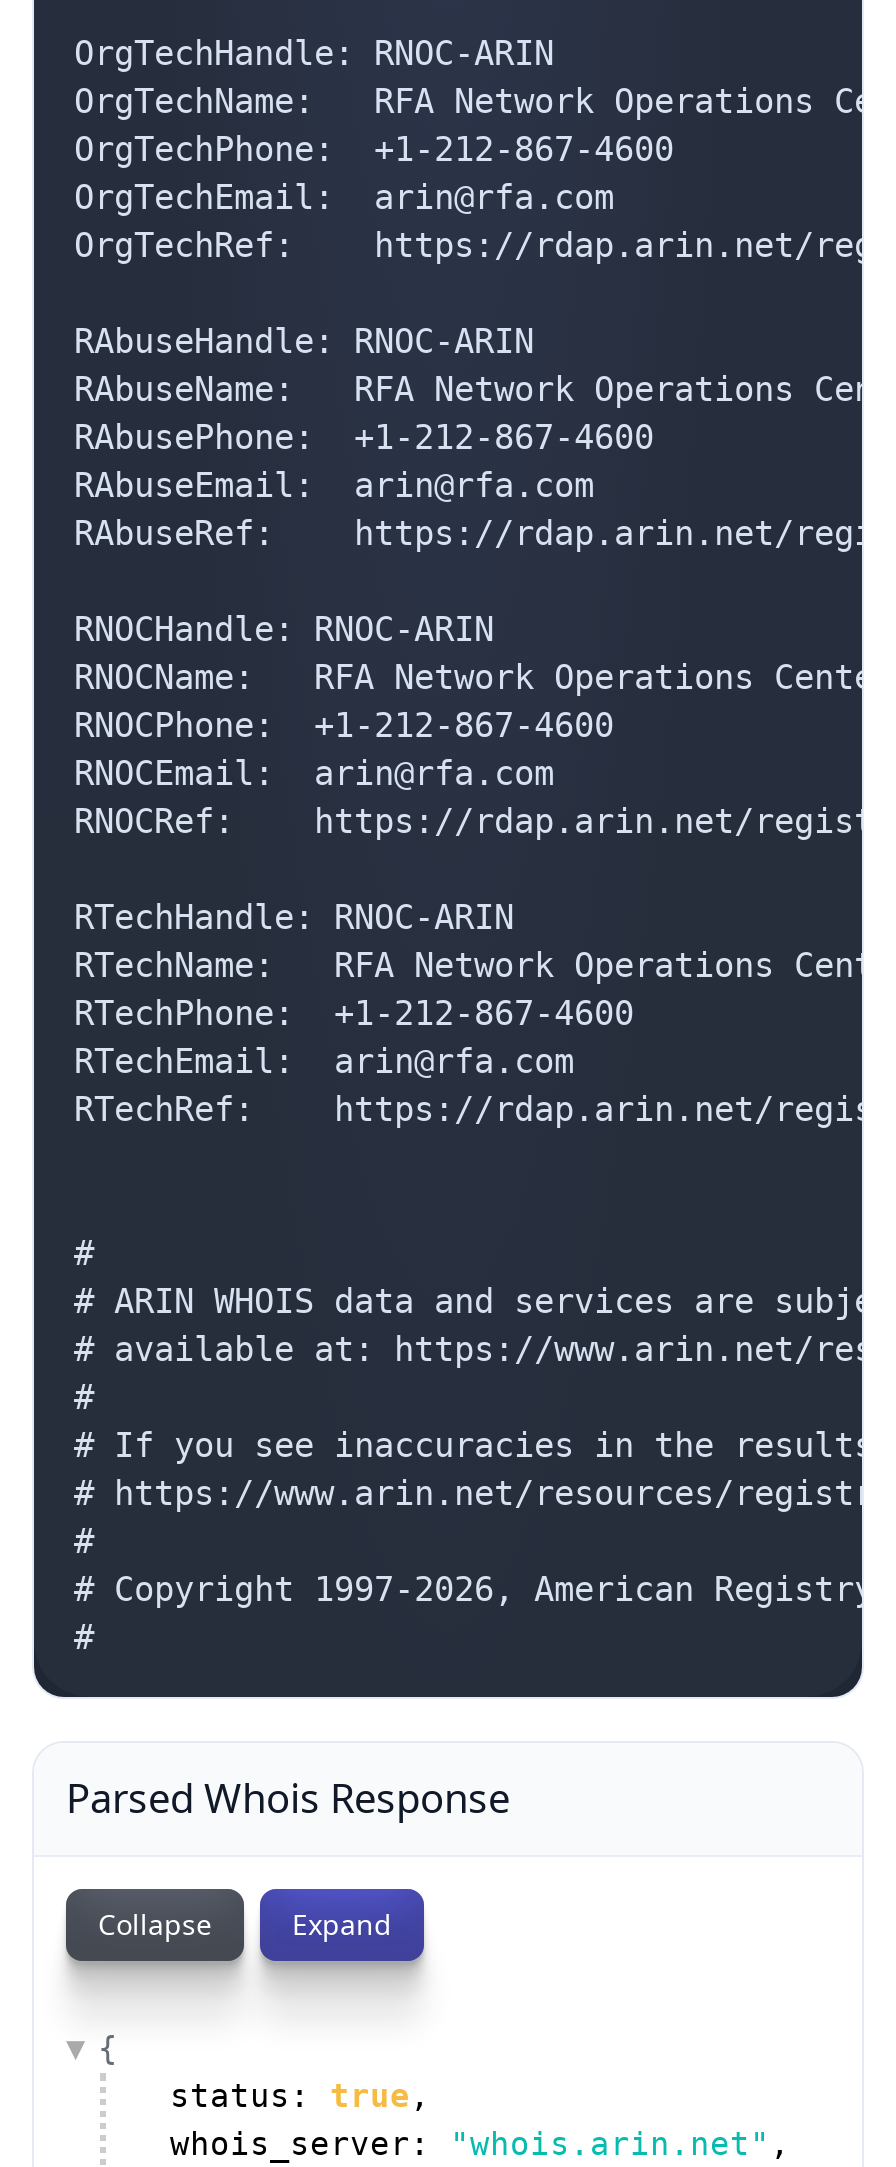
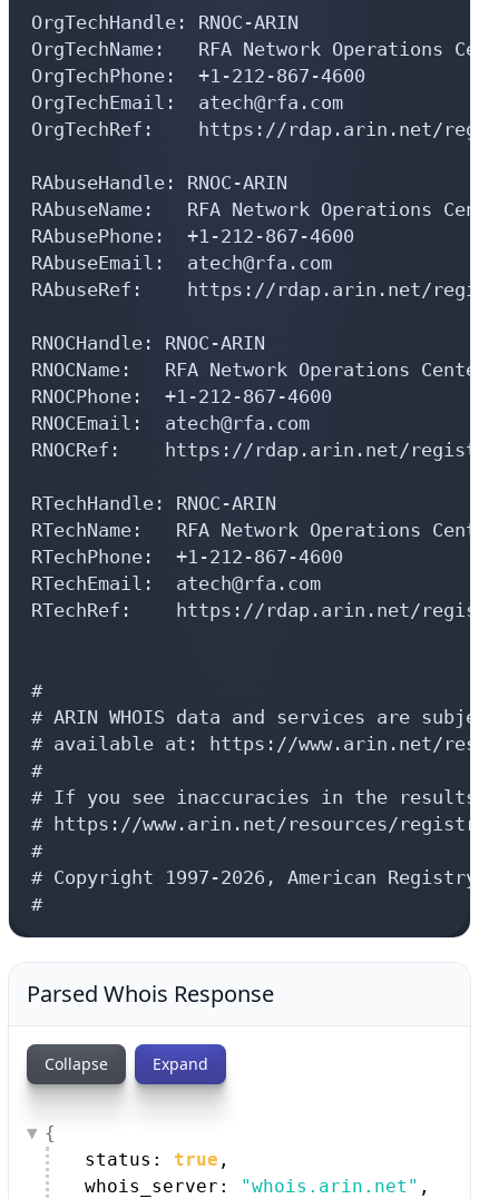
[74,177,614,217] OrgTechEmail: arin@rfa.com -> [31,91,343,114] OrgTechEmail: atech@rfa.com
[74,465,594,505] RAbuseEmail: arin@rfa.com -> [31,252,332,274] RAbuseEmail: atech@rfa.com
[74,753,554,793] RNOCEmail: arin@rfa.com -> [31,412,310,434] RNOCEmail: atech@rfa.com
[74,1041,574,1081] RTechEmail: arin@rfa.com -> [31,572,321,594] RTechEmail: atech@rfa.com

